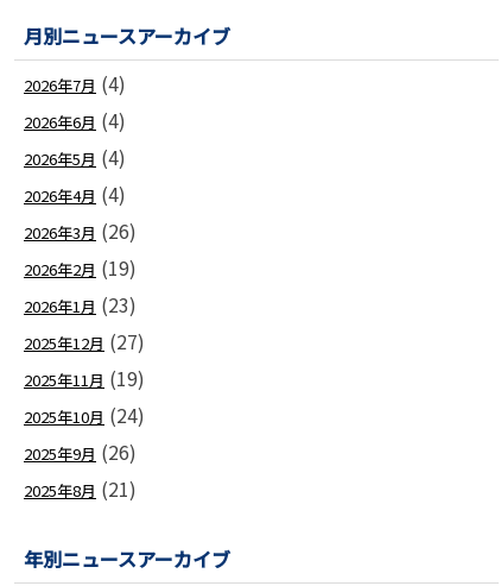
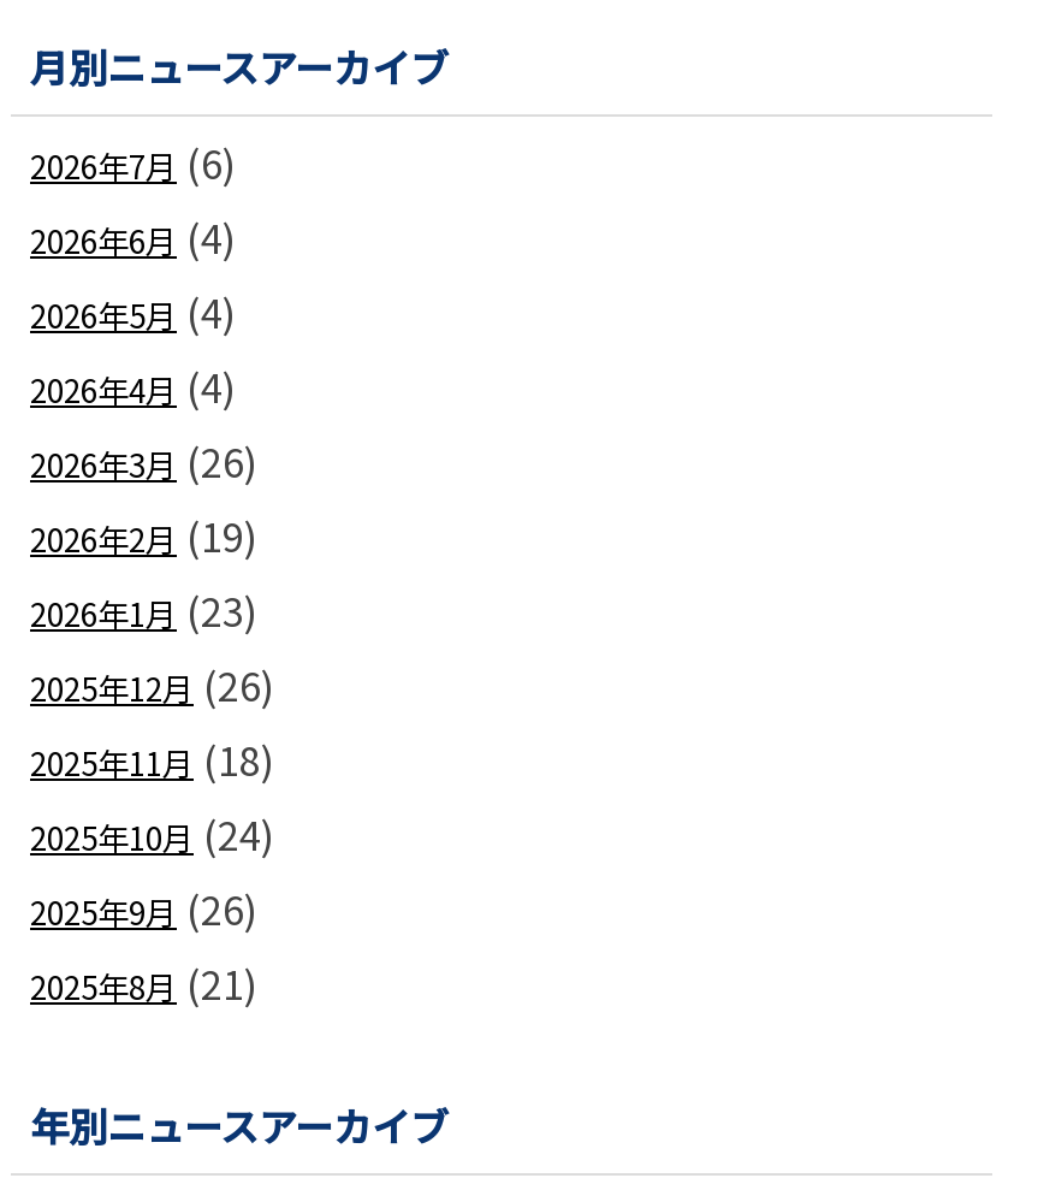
[24,69,126,98] 2026年7月(4) -> [30,134,237,192] 2026年7月(6)
[24,327,145,356] 2025年12月(27) -> [30,656,275,714] 2025年12月(26)
[24,364,145,392] 2025年11月(19) -> [30,731,275,788] 2025年11月(18)

